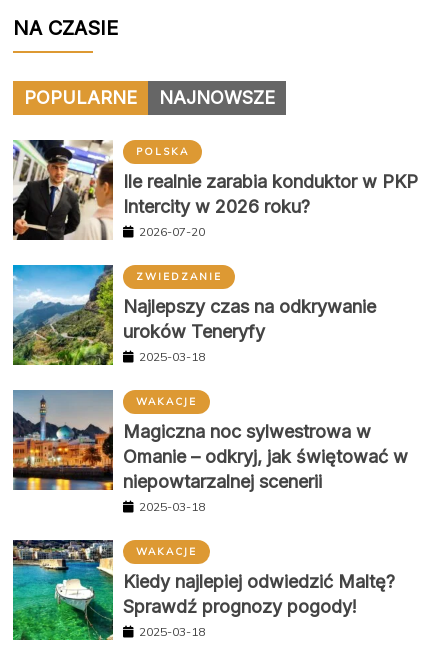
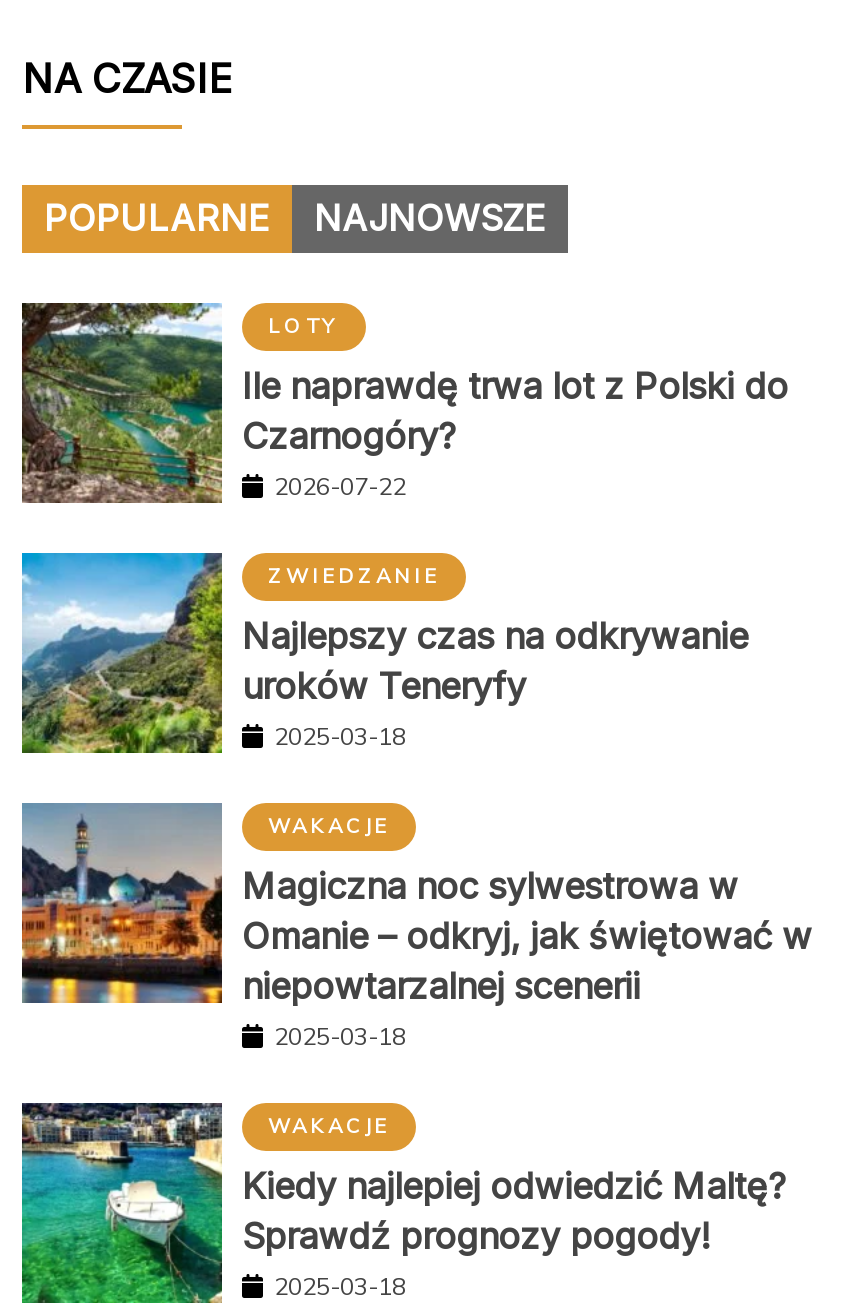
[13,139,418,241] [image] | Ile realnie zarabia konduktor w PKP | Intercity w 2026 roku? | 2026-07-20 -> [20,301,788,505] [image] | Ile naprawdę trwa lot z Polski do | Czarnogóry? | 2026-07-22
[136,145,189,158] POLSKA -> [268,313,340,339] LOTY

